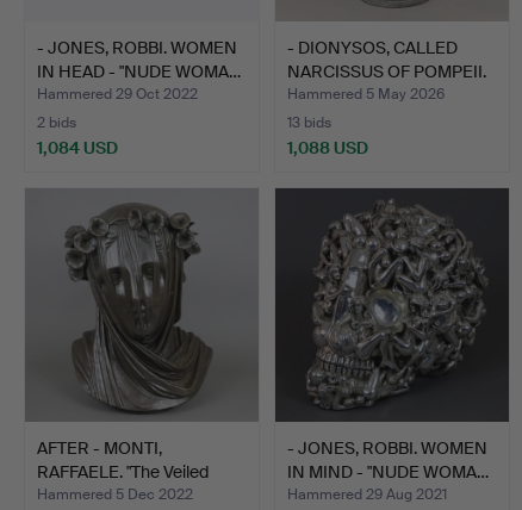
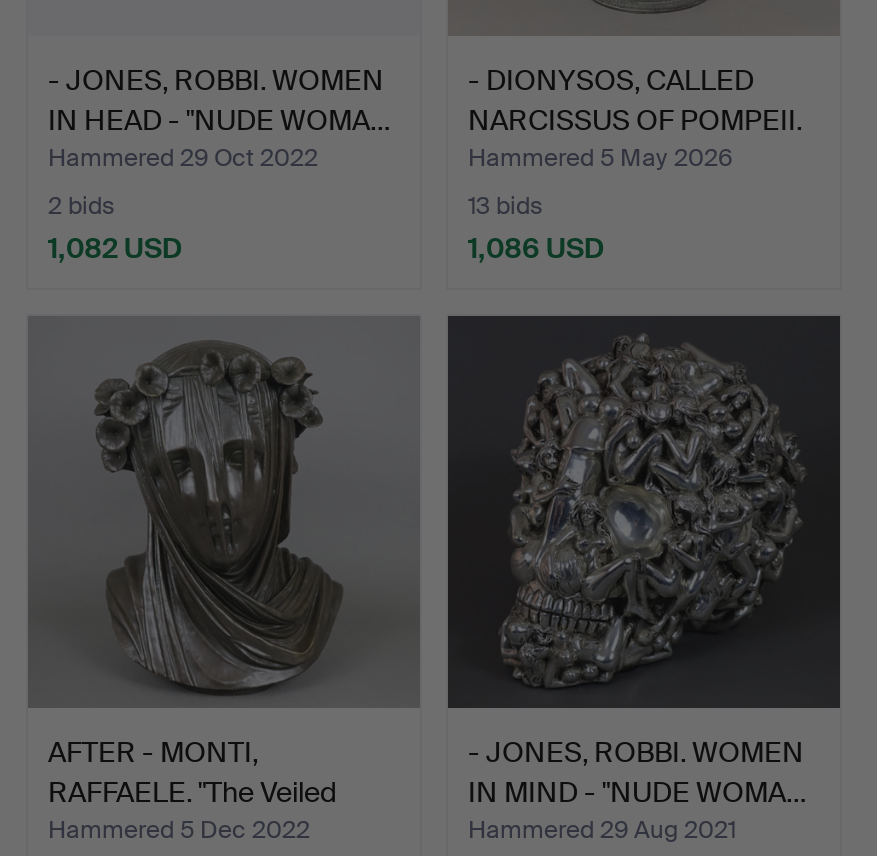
[37,137,118,158] 1,084 USD -> [48,230,182,266] 1,082 USD
[287,137,368,158] 1,088 USD -> [468,230,604,266] 1,086 USD

